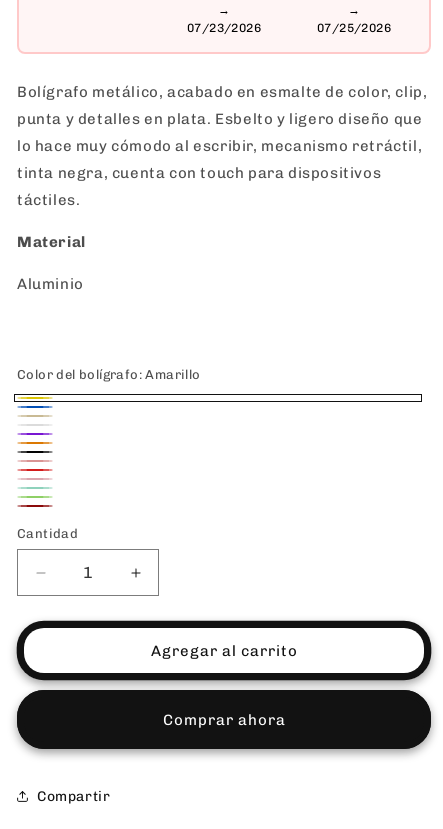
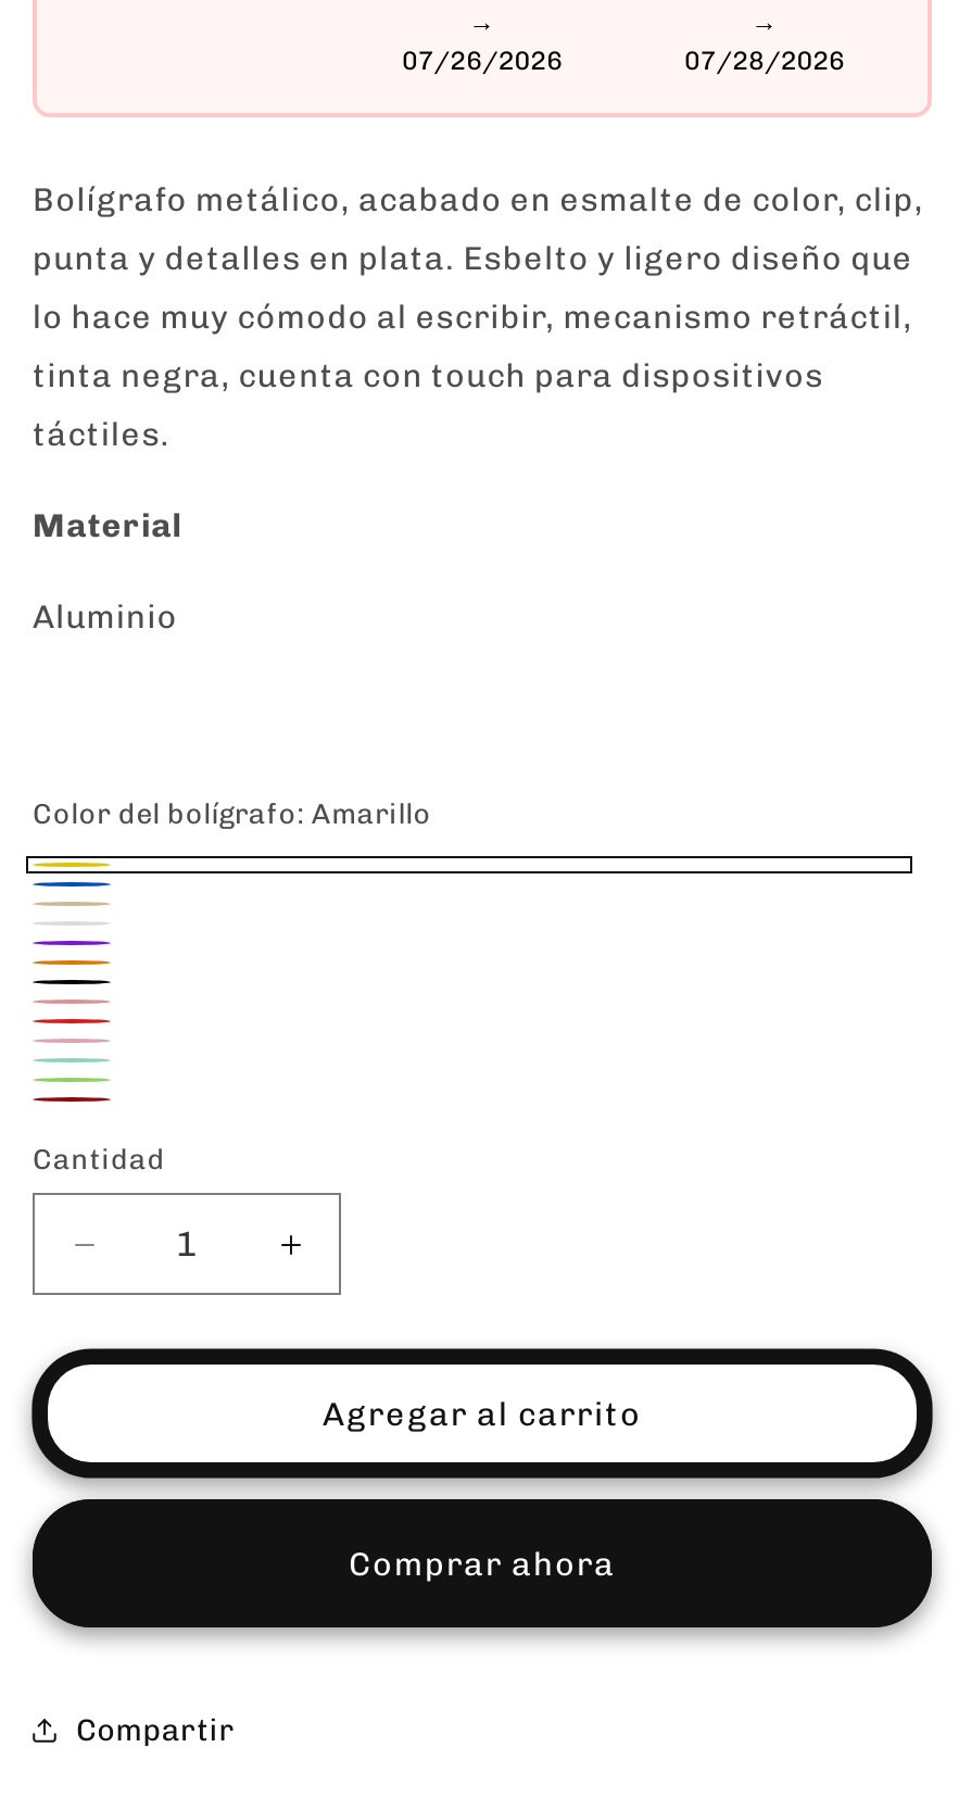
[187,21,261,35] 07/23/2026 -> [402,46,563,76] 07/26/2026
[317,21,391,35] 07/25/2026 -> [684,46,845,76] 07/28/2026

